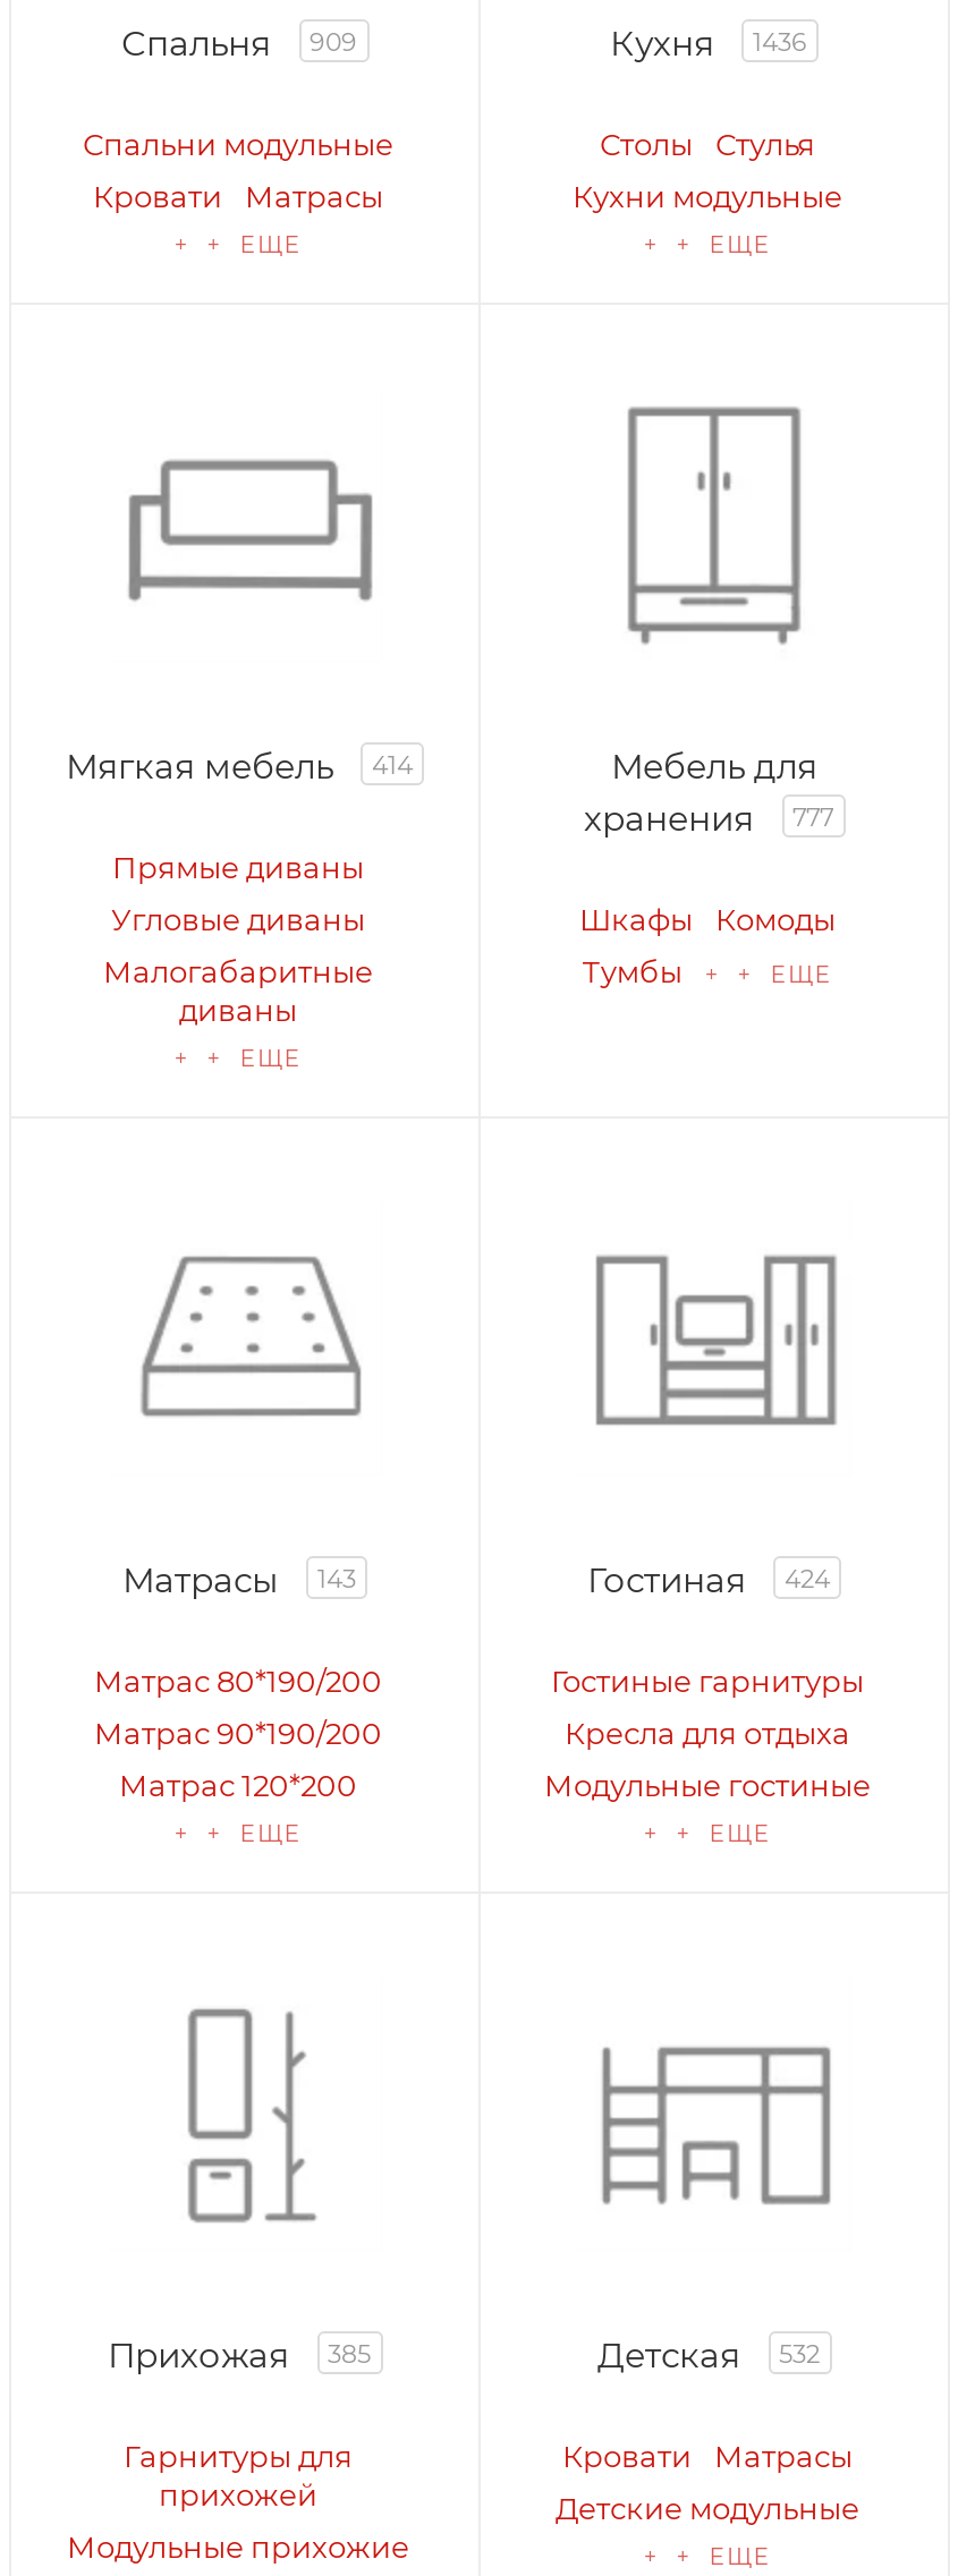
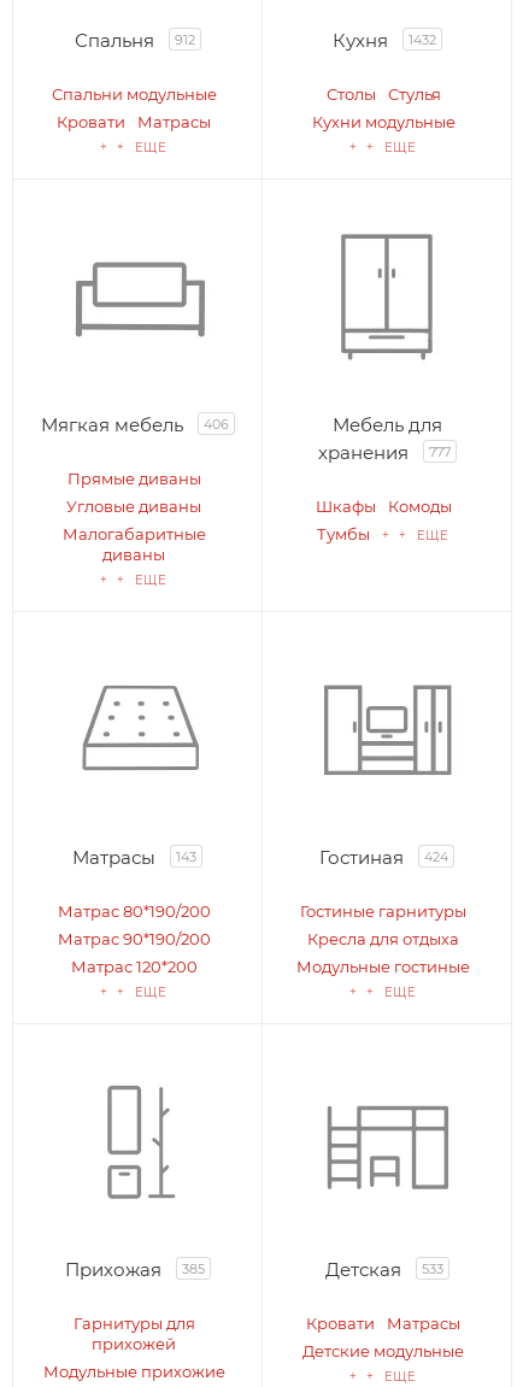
[121,22,357,65] Спальня 909 -> [74,29,195,52] Спальня 912
[610,22,807,65] Кухня 1436 -> [332,29,436,52] Кухня 1432
[66,745,413,788] Мягкая мебель 414 -> [40,413,228,436] Мягкая мебель 406
[597,2333,820,2377] Детская 532 -> [325,1258,443,1281] Детская 533

